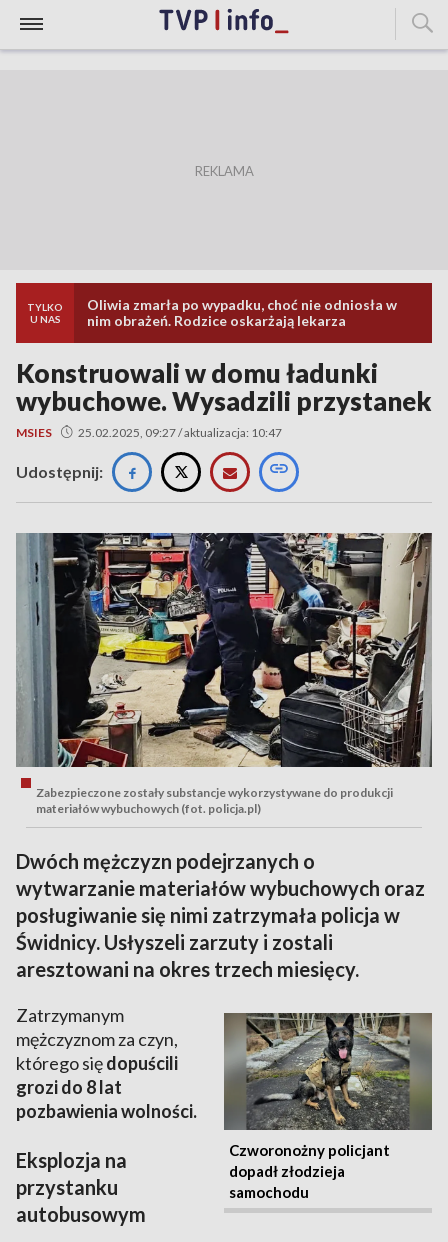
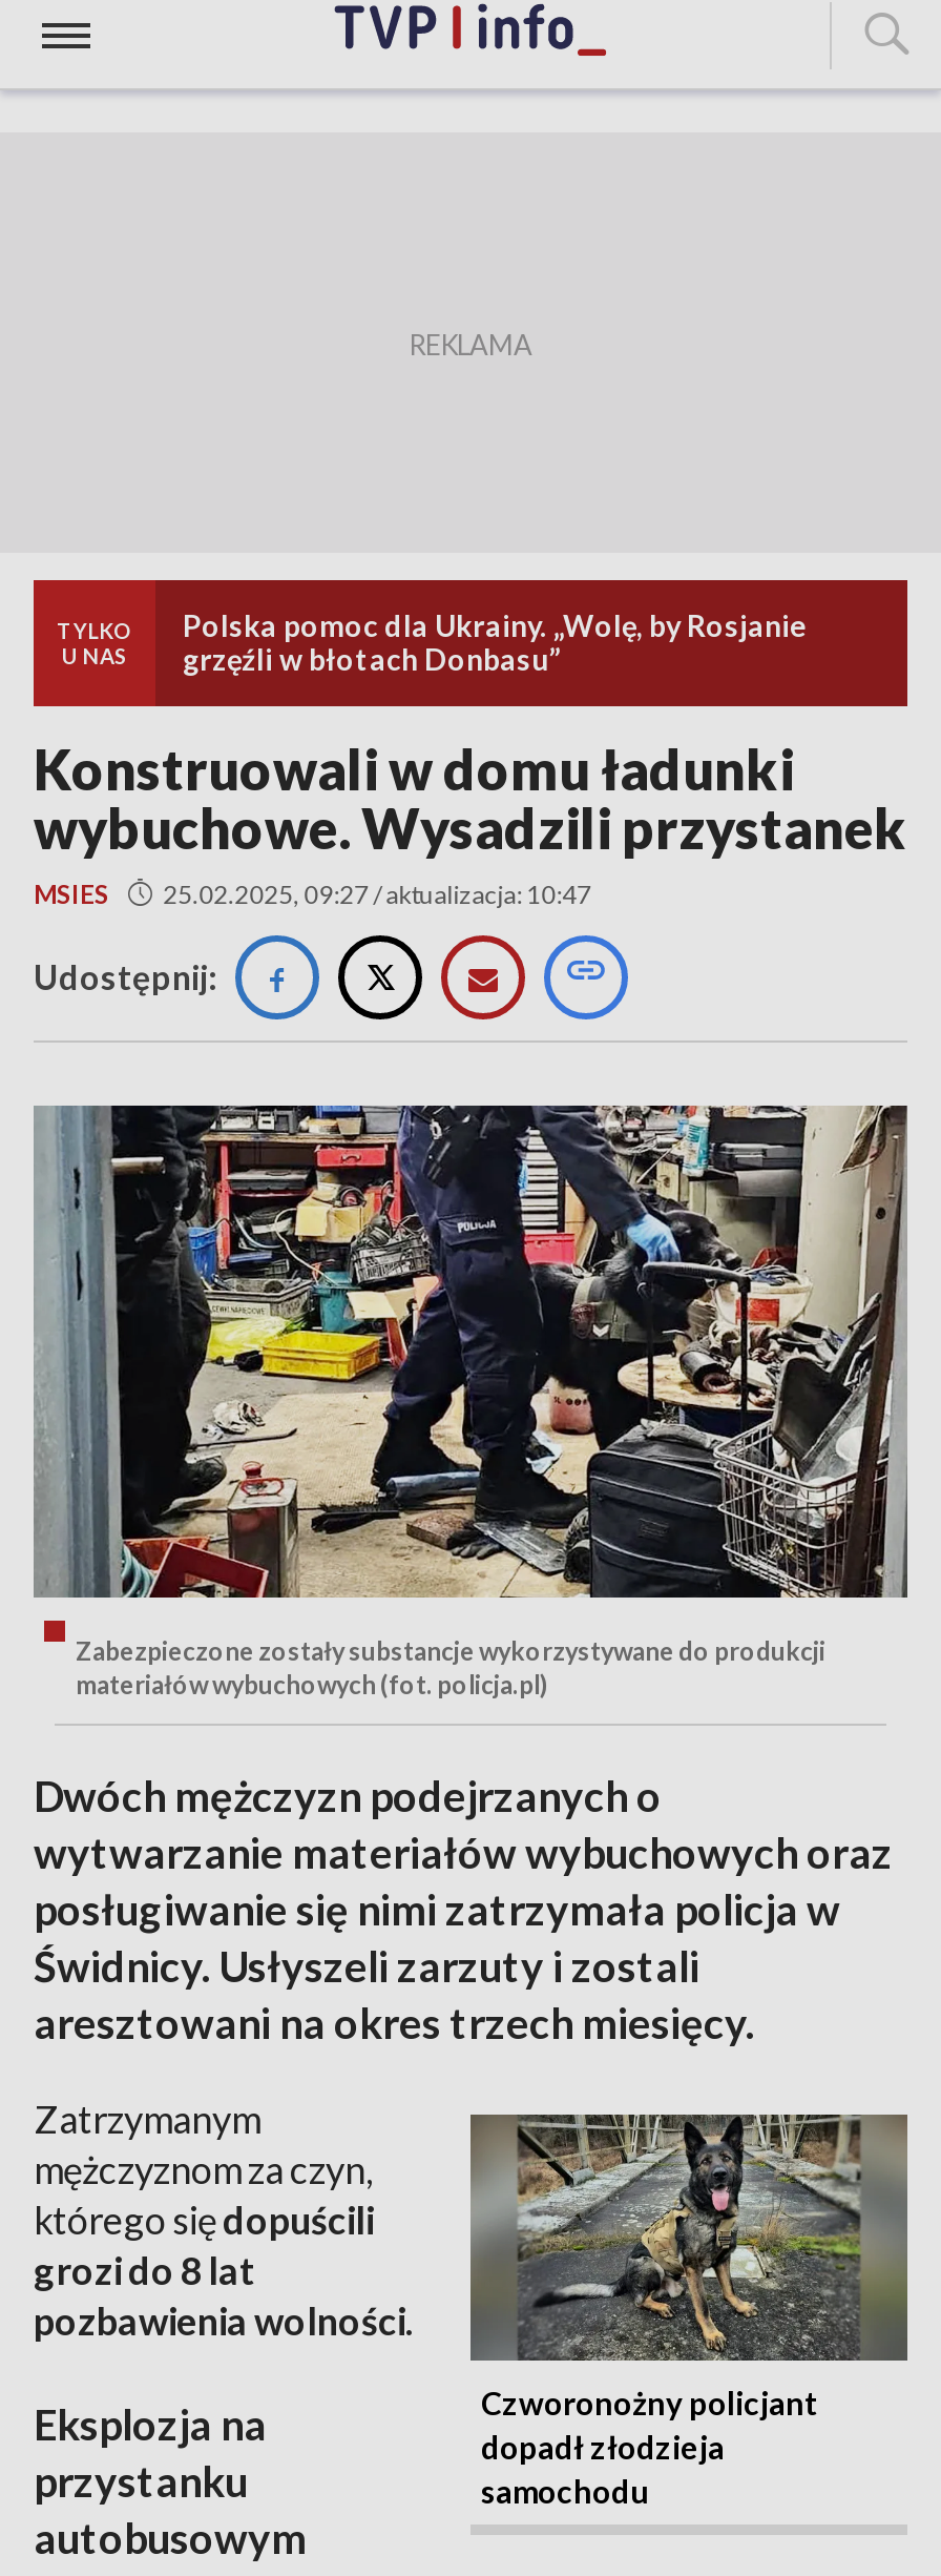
[87,296,397,329] Oliwia zmarła po wypadku, choć nie odniosła w | nim obrażeń. Rodzice oskarżają lekarza -> [183,607,807,677] Polska pomoc dla Ukrainy. „Wolę, by Rosjanie | grzęźli w błotach Donbasu”

